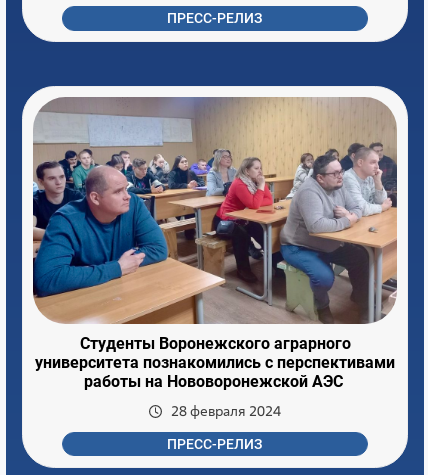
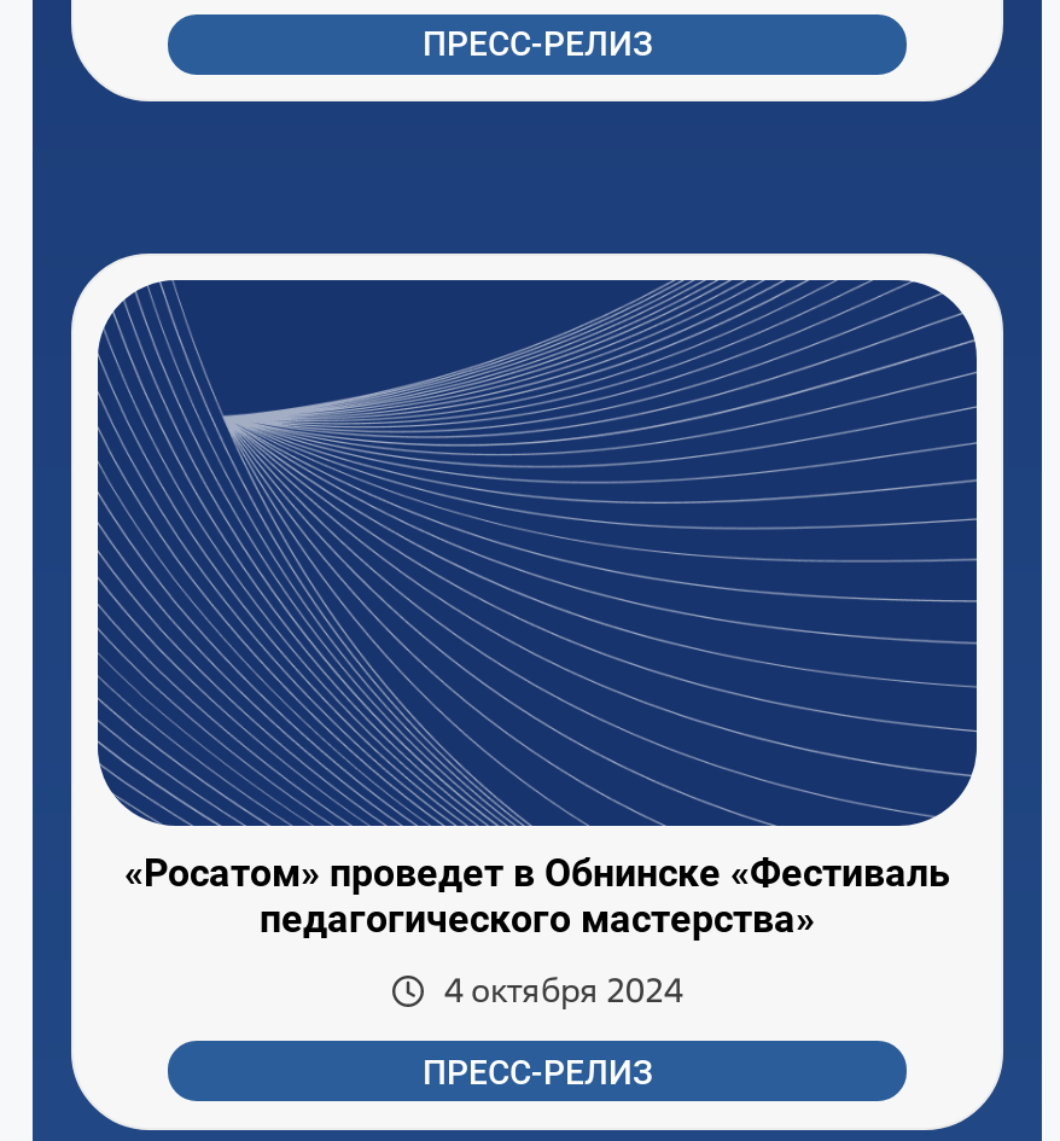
[21,85,409,390] [image] | Студенты Воронежского аграрного | университета познакомились с перспективами | работы на Нововоронежской АЭС -> [71,208,1003,943] [image] | «Росатом» проведет в Обнинске «Фестиваль | педагогического мастерства»
[171,401,281,419] 28 февраля 2024 -> [444,970,683,1013] 4 октября 2024

